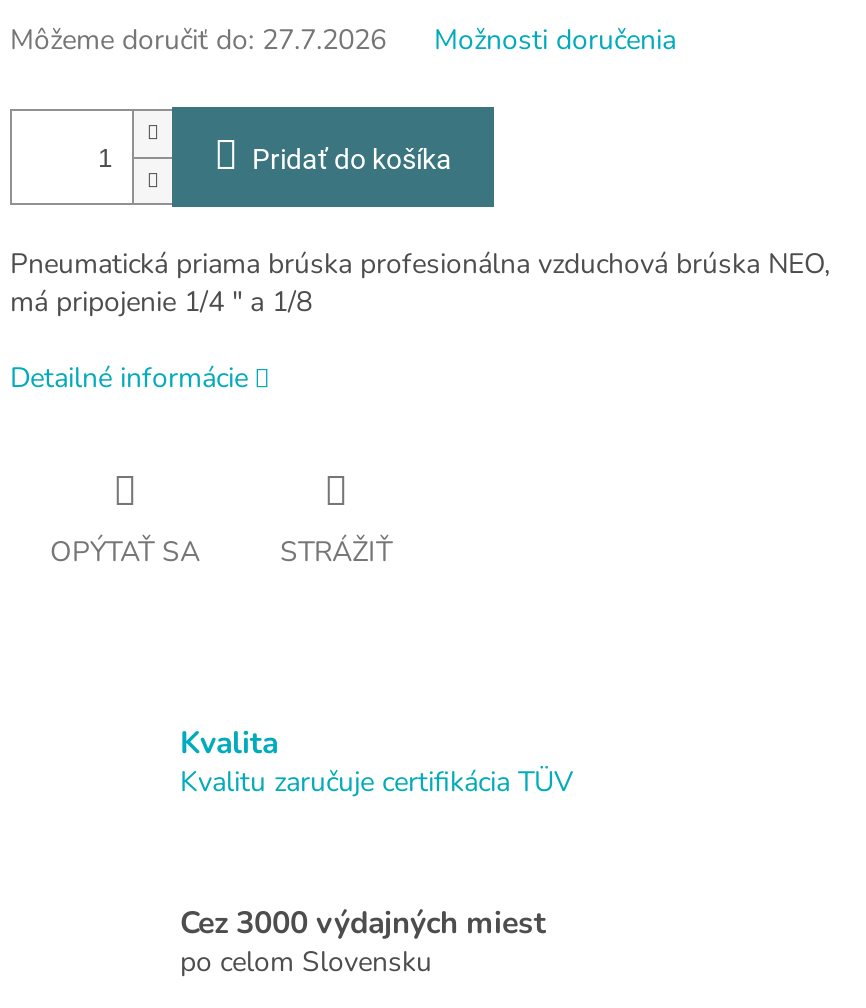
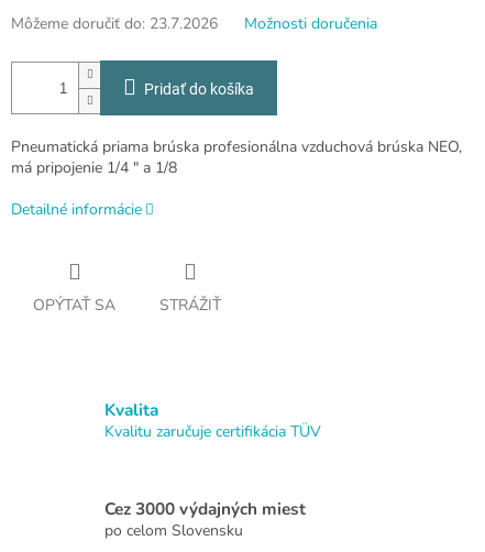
[10,22,386,60] Môžeme doručiť do: 27.7.2026 -> [11,14,218,35] Môžeme doručiť do: 23.7.2026

